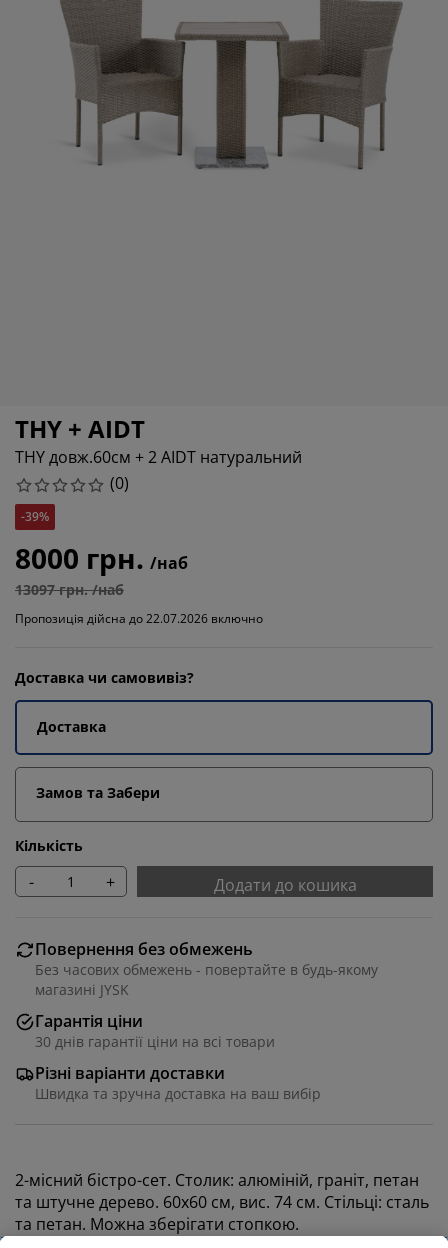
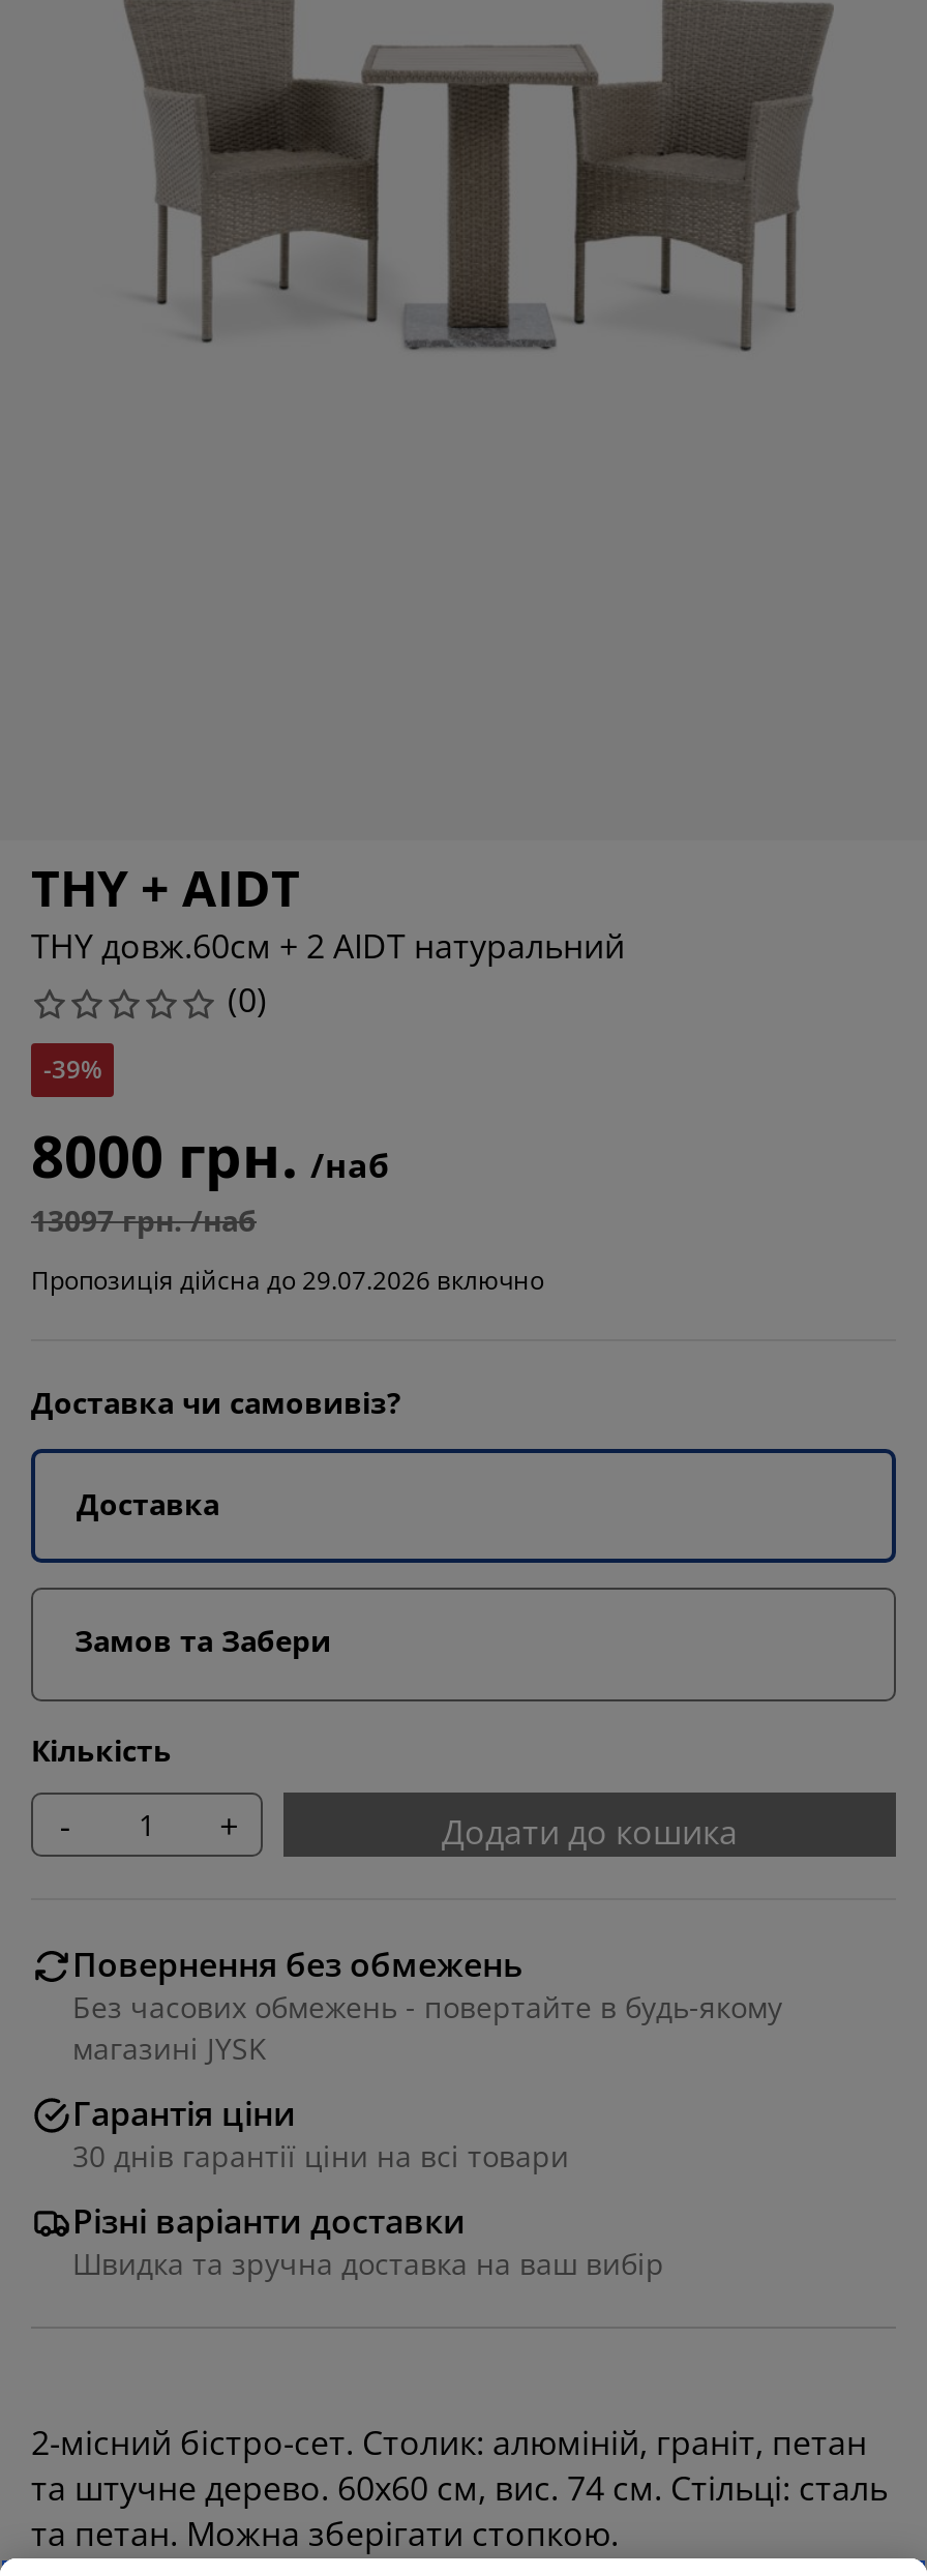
[15,610,263,627] Пропозиція дійсна до 22.07.2026 включно -> [31,1263,544,1298] Пропозиція дійсна до 29.07.2026 включно

